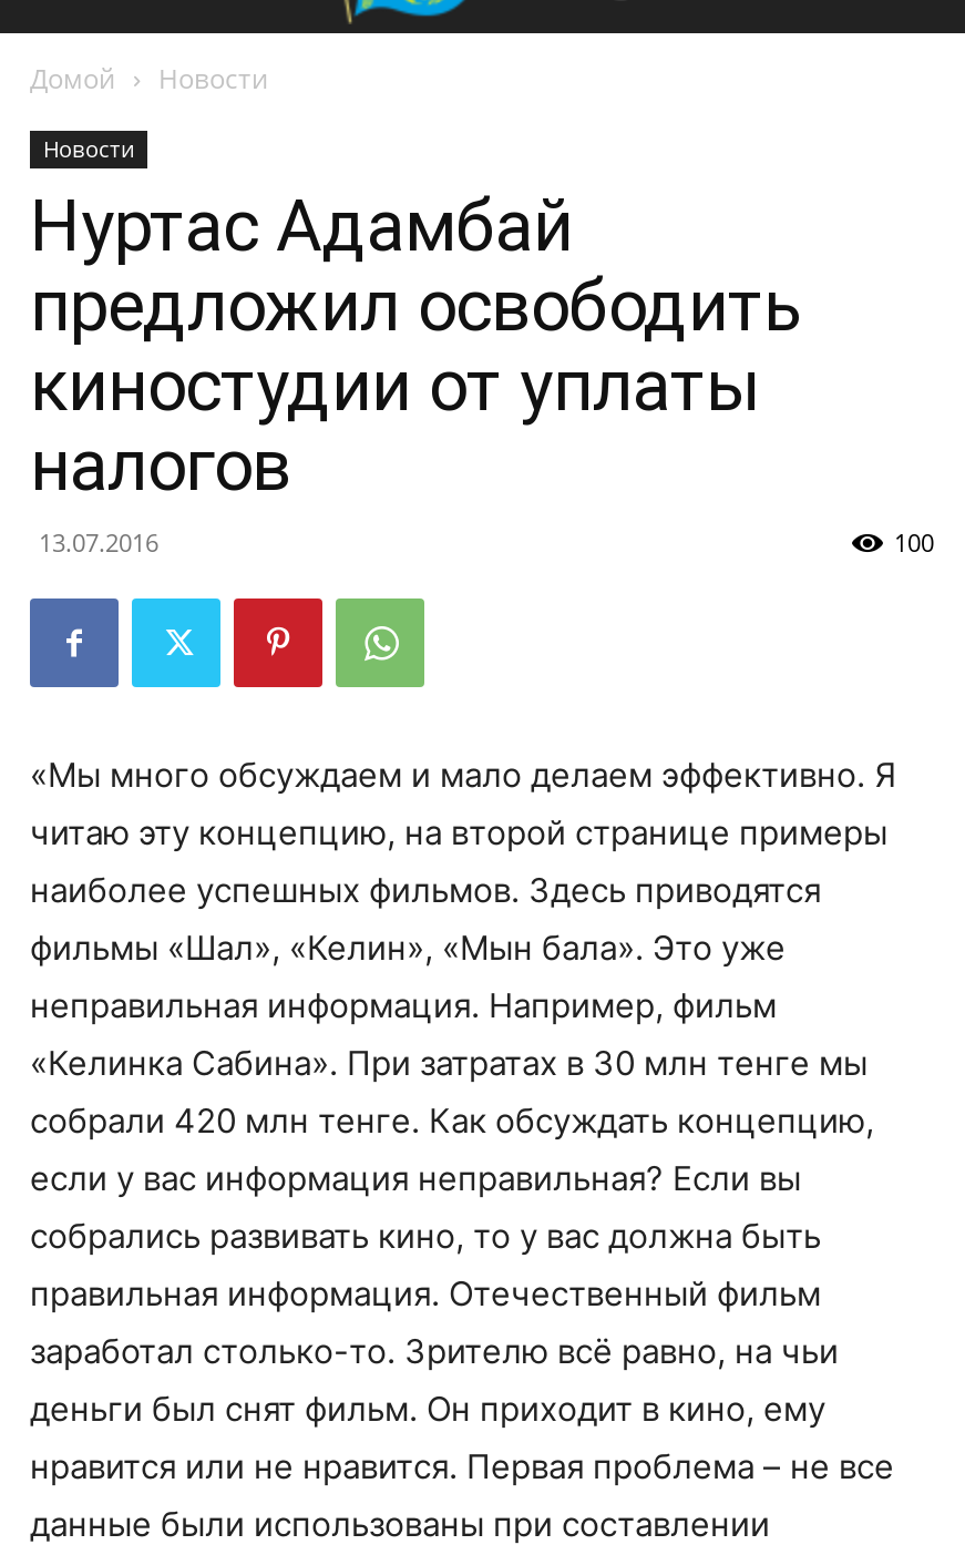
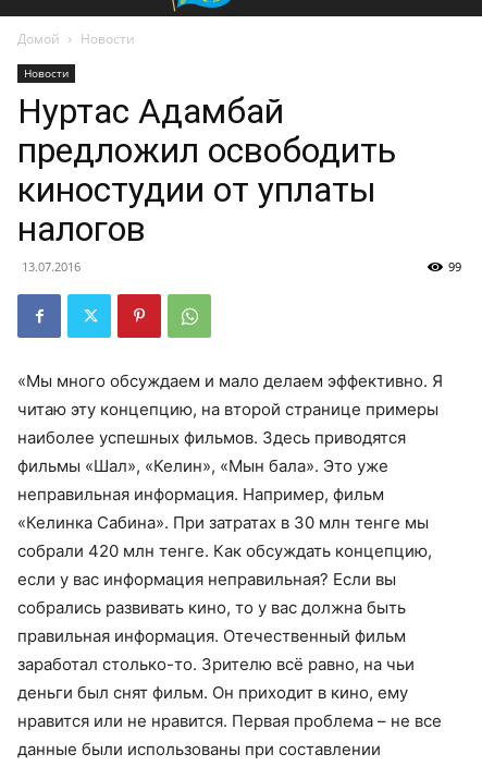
[894,525,934,559] 100 -> [448,258,461,275] 99

